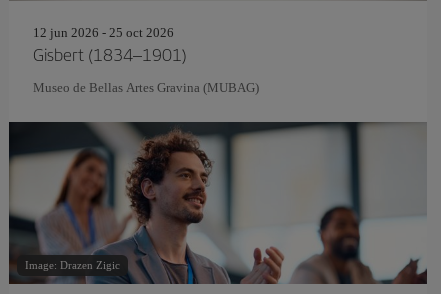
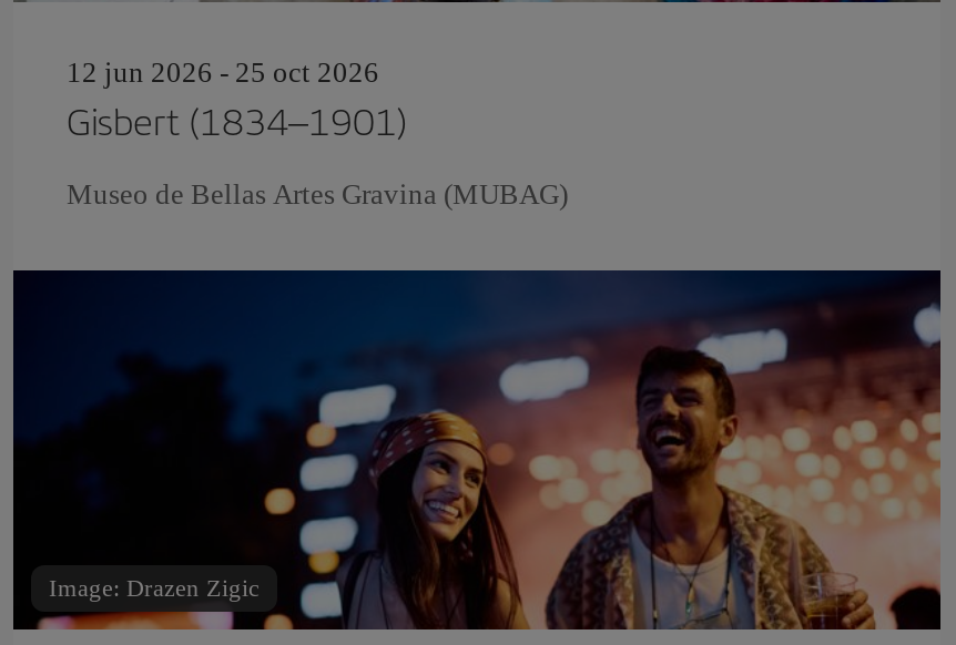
[8,121,427,285] [image] -> [11,268,943,632] [image]

